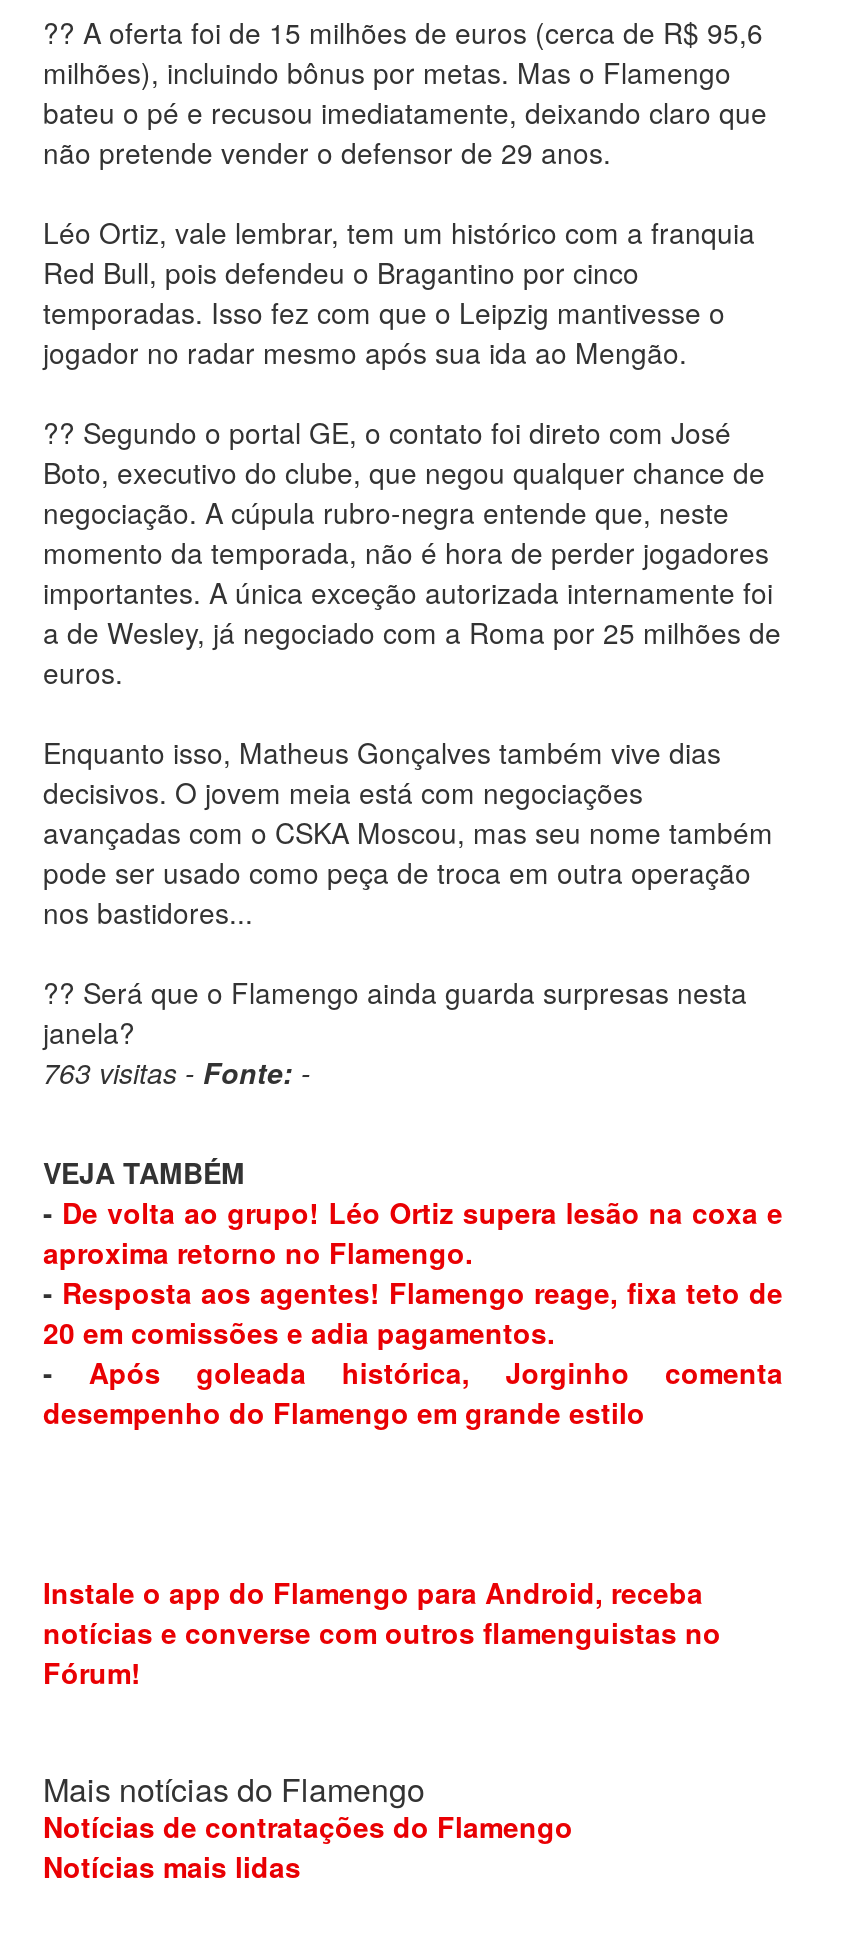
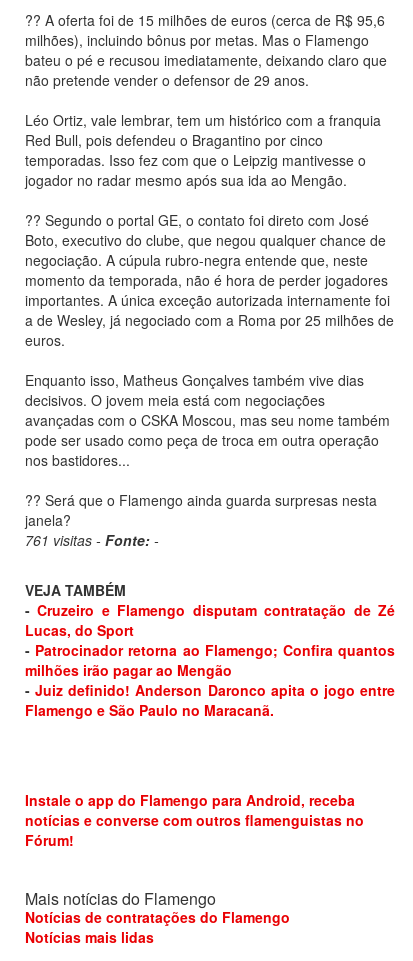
[43,1052,311,1092] 763 visitas - Fonte: - -> [25,530,159,550] 761 visitas - Fonte: -
[43,1192,783,1432] - De volta ao grupo! Léo Ortiz supera lesão na coxa e | aproxima retorno no Flamengo. | - Resposta aos agentes! Flamengo reage, fixa teto de | 20 em comissões e adia pagamentos. | - Após goleada histórica, Jorginho comenta | desempenho do Flamengo em grande estilo -> [25,600,395,720] - Cruzeiro e Flamengo disputam contratação de Zé | Lucas, do Sport | - Patrocinador retorna ao Flamengo; Confira quantos | milhões irão pagar ao Mengão | - Juiz definido! Anderson Daronco apita o jogo entre | Flamengo e São Paulo no Maracanã.

